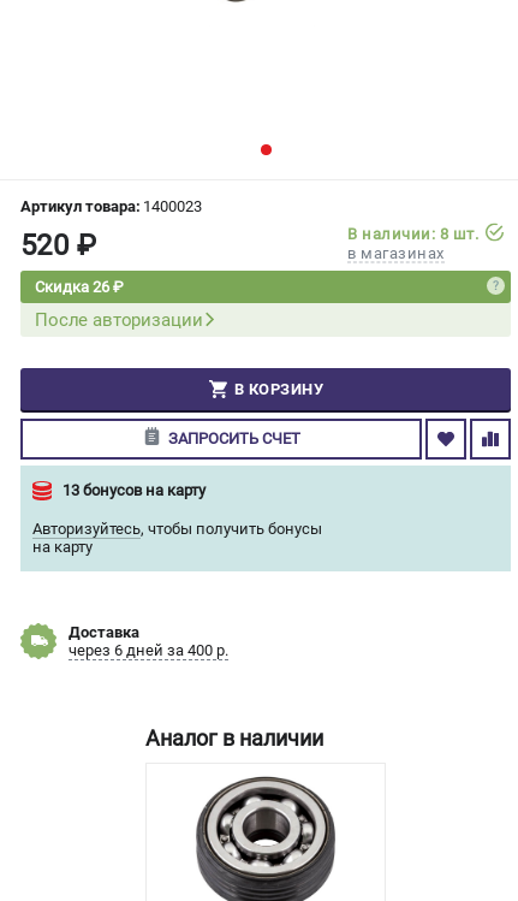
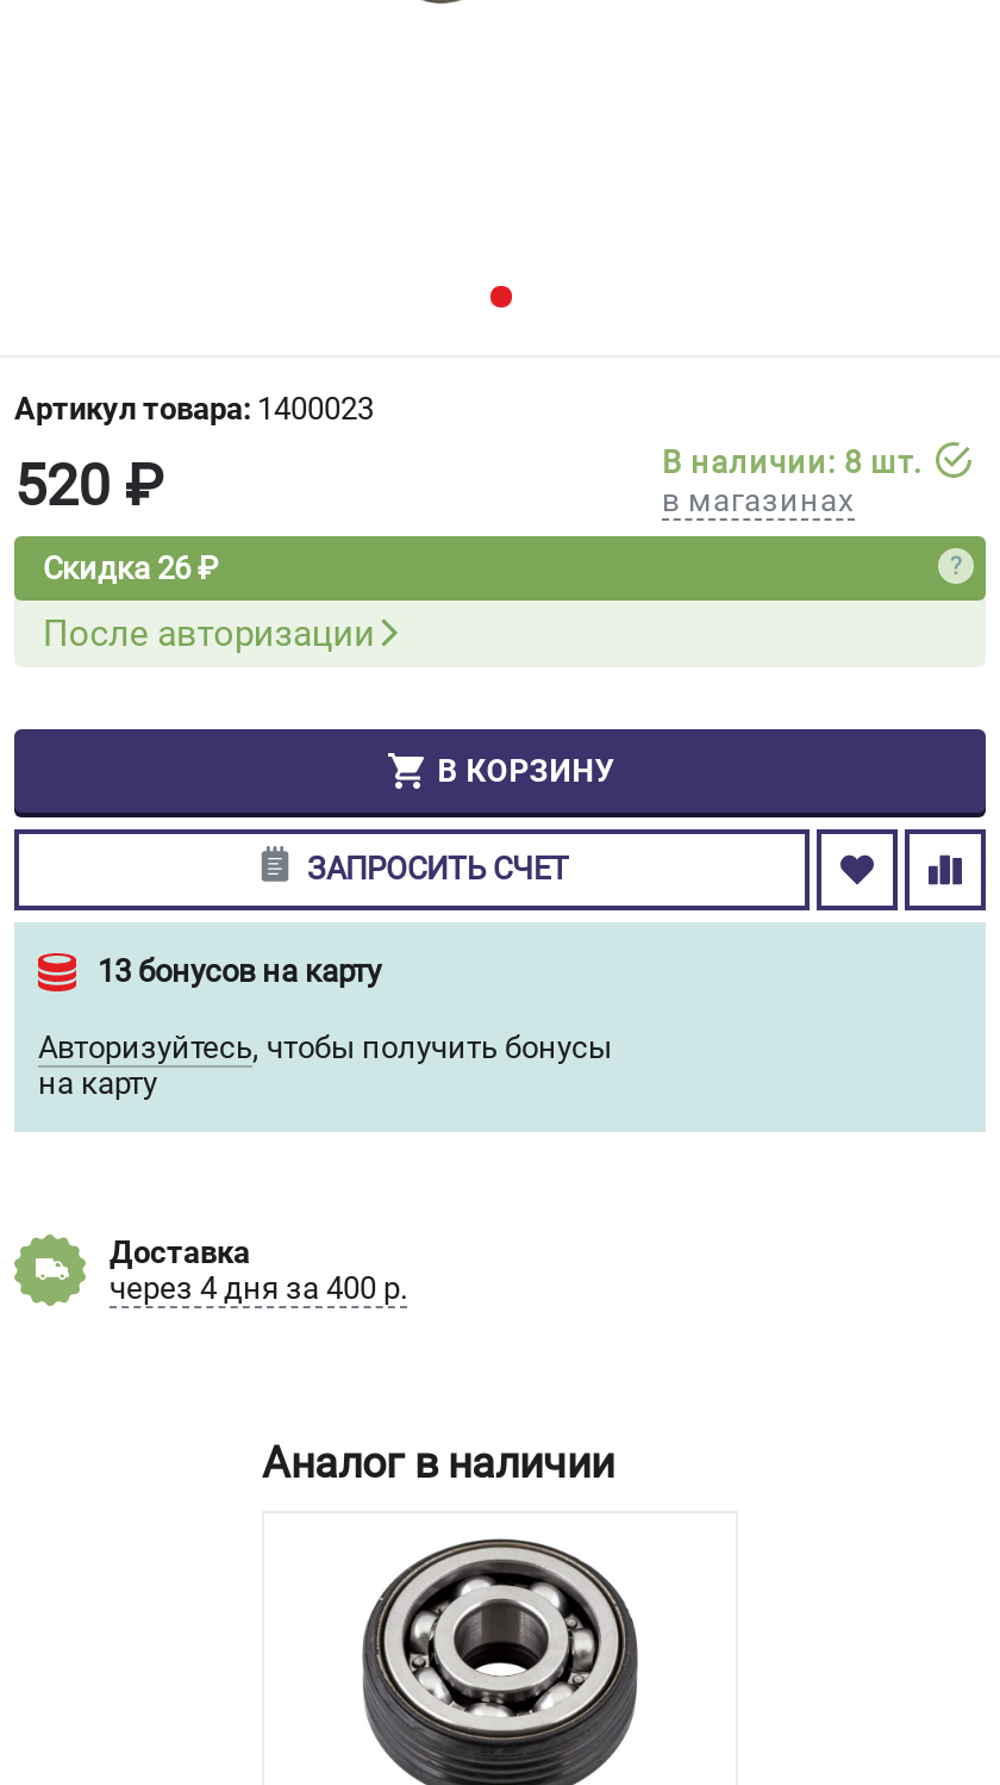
[69,641,228,659] через 6 дней за 400 р. -> [110,1270,407,1306] через 4 дня за 400 р.

